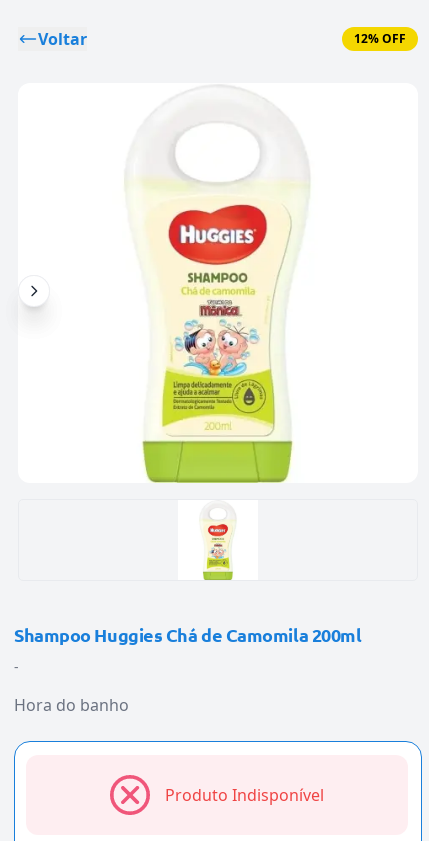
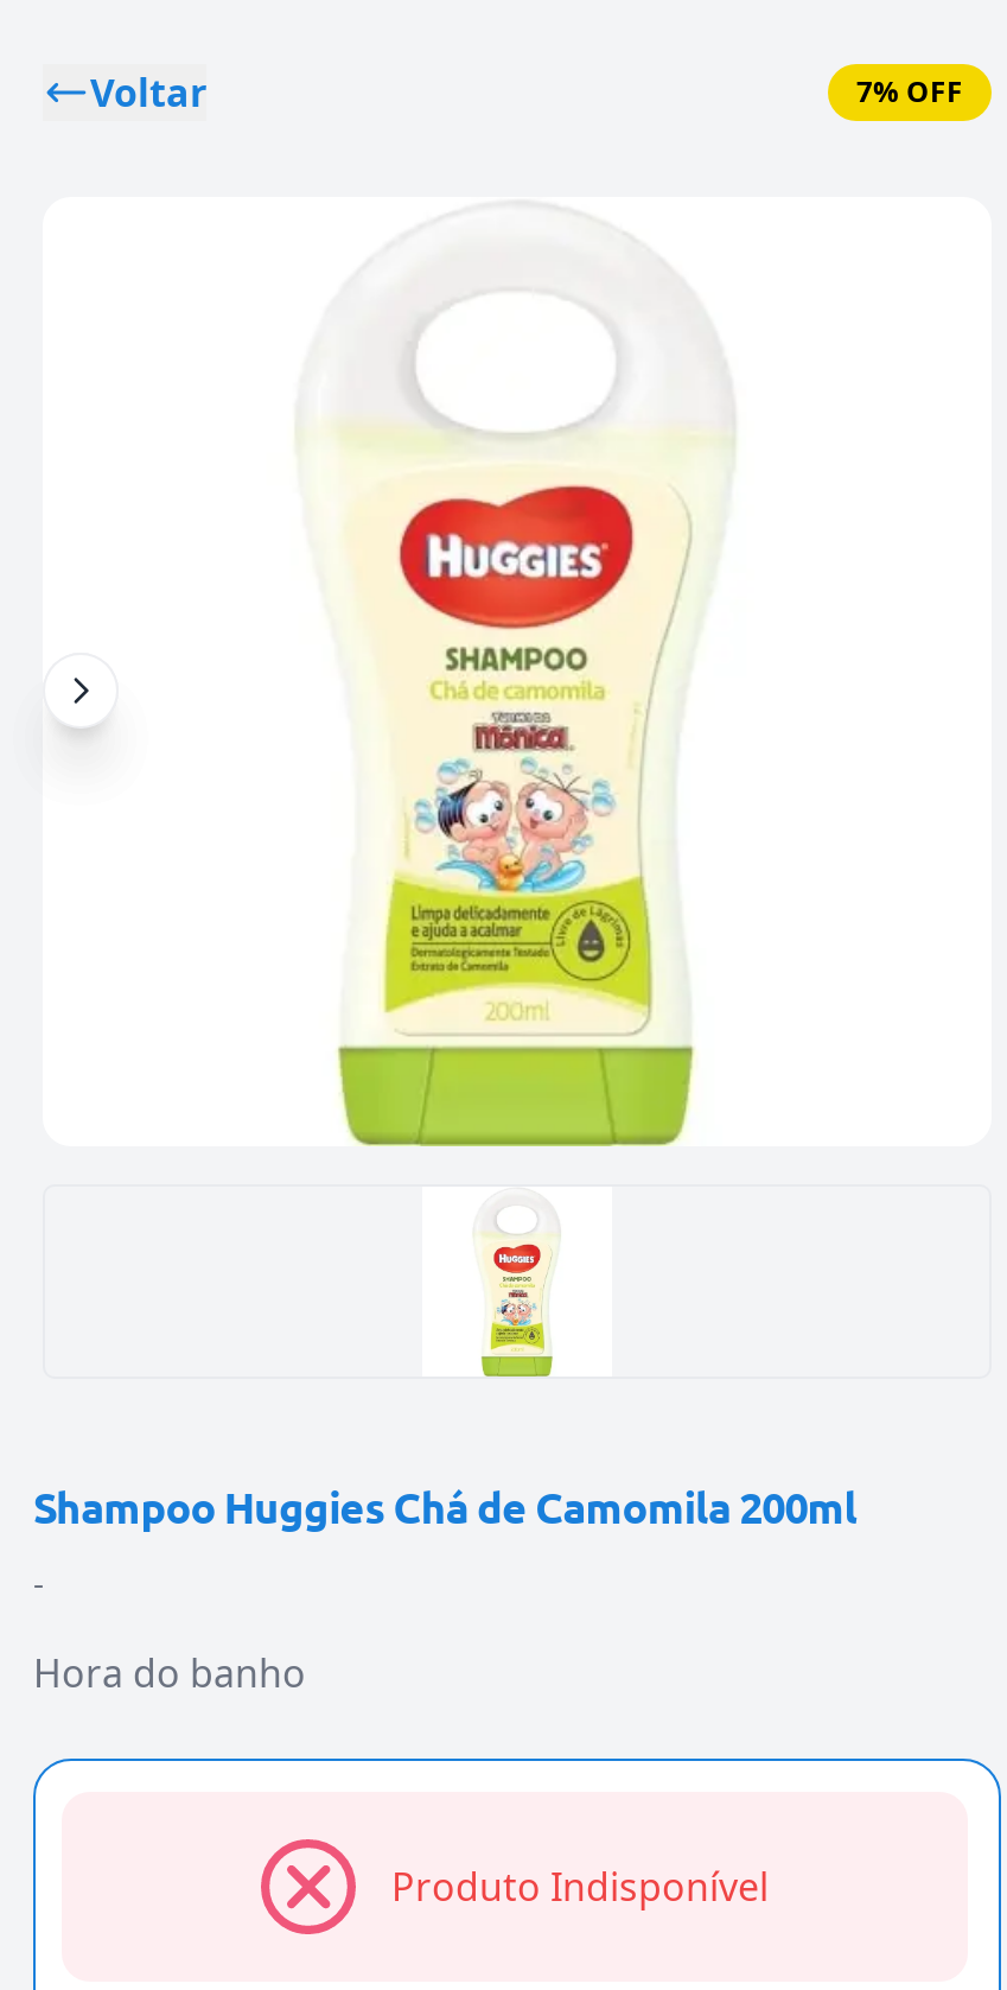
[354,30,406,47] 12% OFF -> [856,71,963,112] 7% OFF

